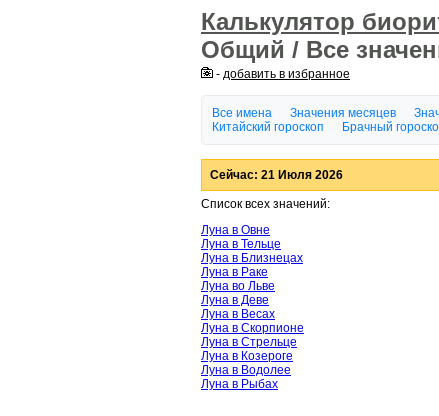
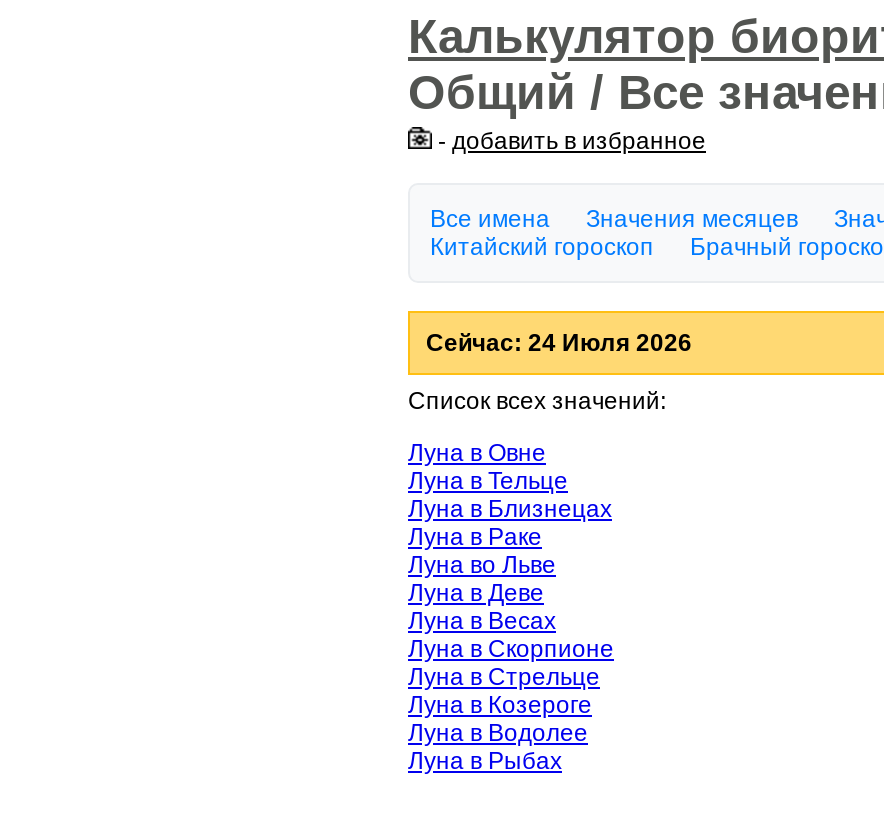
[210,168,343,182] Сейчас: 21 Июля 2026 -> [426,329,692,357] Сейчас: 24 Июля 2026

